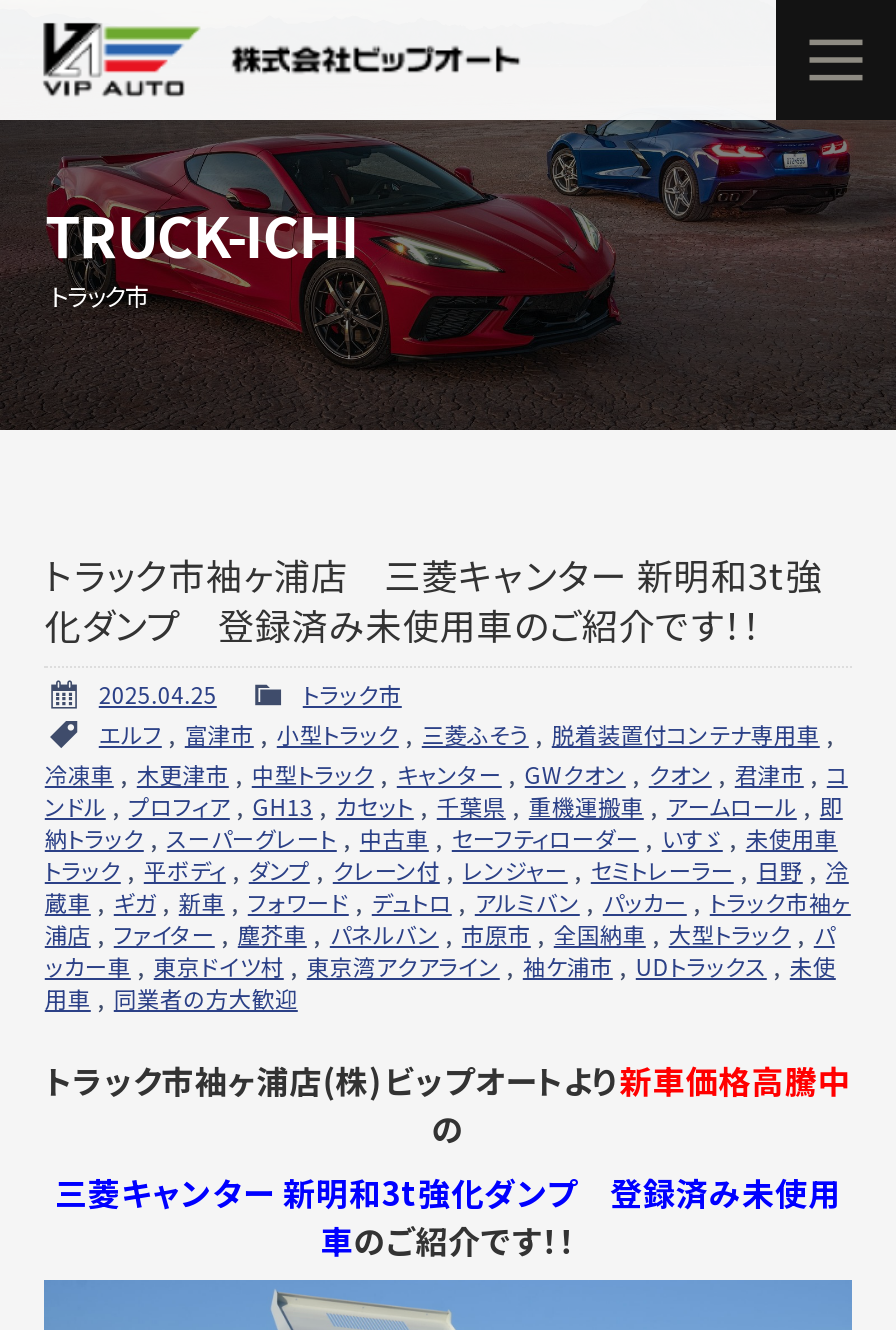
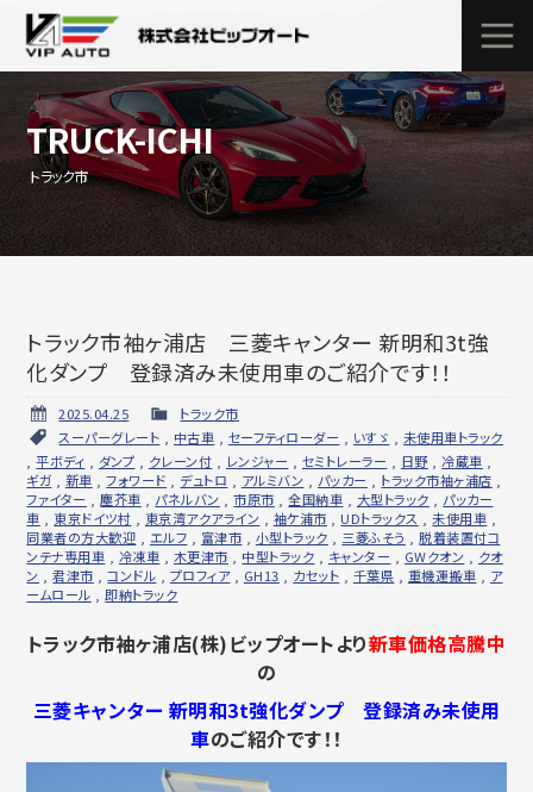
[45,718,851,1014] エルフ,富津市,小型トラック,三菱ふそう,脱着装置付コンテナ専用車, | 冷凍車,木更津市,中型トラック,キャンター, GWクオン,クオン,君津市,コ | ンドル,プロフィア, GH13,カセット,千葉県,重機運搬車,アームロール,即 | 納トラック,スーパーグレート,中古車,セーフティローダー,いすゞ,未使用車 | トラック,平ボディ,ダンプ,クレーン付,レンジャー,セミトレーラー,日野,冷 | 蔵車,ギガ,新車,フォワード,デュトロ,アルミバン,パッカー,トラック市袖ヶ | 浦店,ファイター,塵芥車,パネルバン,市原市,全国納車,大型トラック,パ | ッカー車,東京ドイツ村,東京湾アクアライン,袖ケ浦市,UDトラックス,未使 | 用車,同業者の方大歓迎 -> [27,427,503,604] スーパーグレート,中古車,セーフティローダー,いすゞ,未使用車トラック | ,平ボディ,ダンプ,クレーン付,レンジャー,セミトレーラー,日野,冷蔵車, | ギガ,新車,フォワード,デュトロ,アルミバン,パッカー,トラック市袖ヶ浦店, | ファイター,塵芥車,パネルバン,市原市,全国納車,大型トラック,パッカー | 車,東京ドイツ村,東京湾アクアライン,袖ケ浦市,UDトラックス,未使用車, | 同業者の方大歓迎,エルフ,富津市,小型トラック,三菱ふそう,脱着装置付コ | ンテナ専用車,冷凍車,木更津市,中型トラック,キャンター,GWクオン,クオ | ン,君津市,コンドル,プロフィア, GH13,カセット,千葉県,重機運搬車,ア | ームロール,即納トラック

